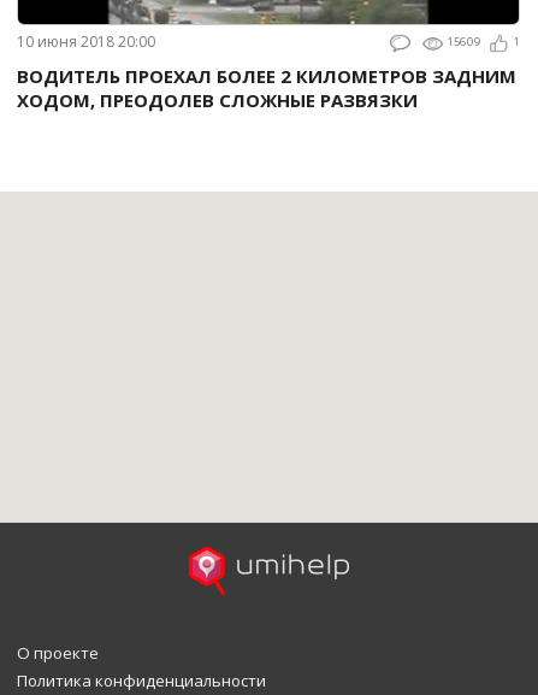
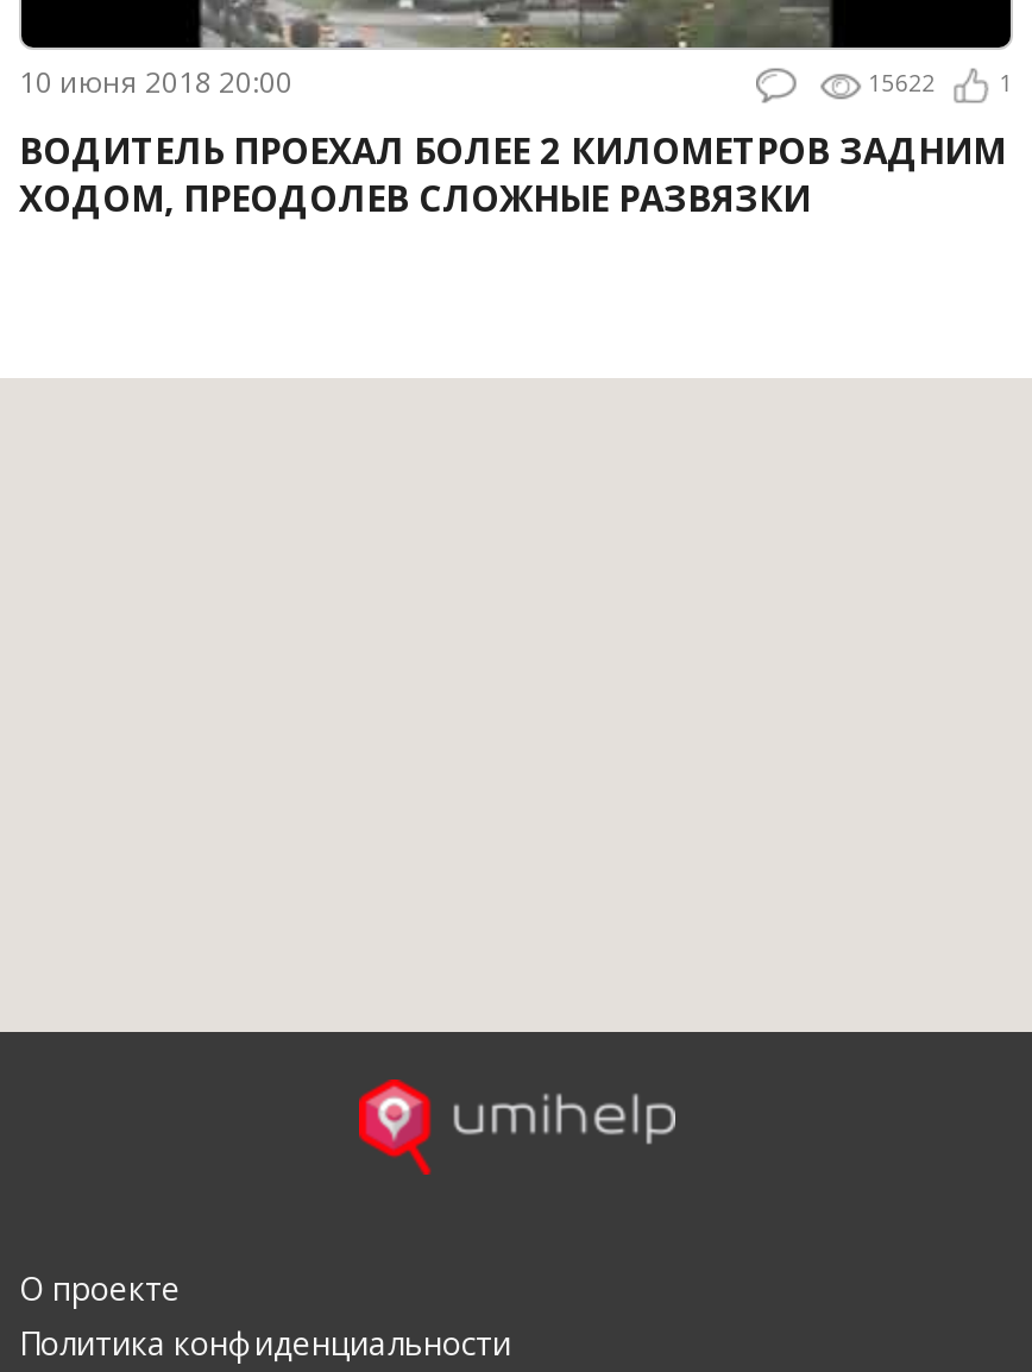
[447,34,520,50] 15609 1 -> [868,67,1013,99] 15622 1

